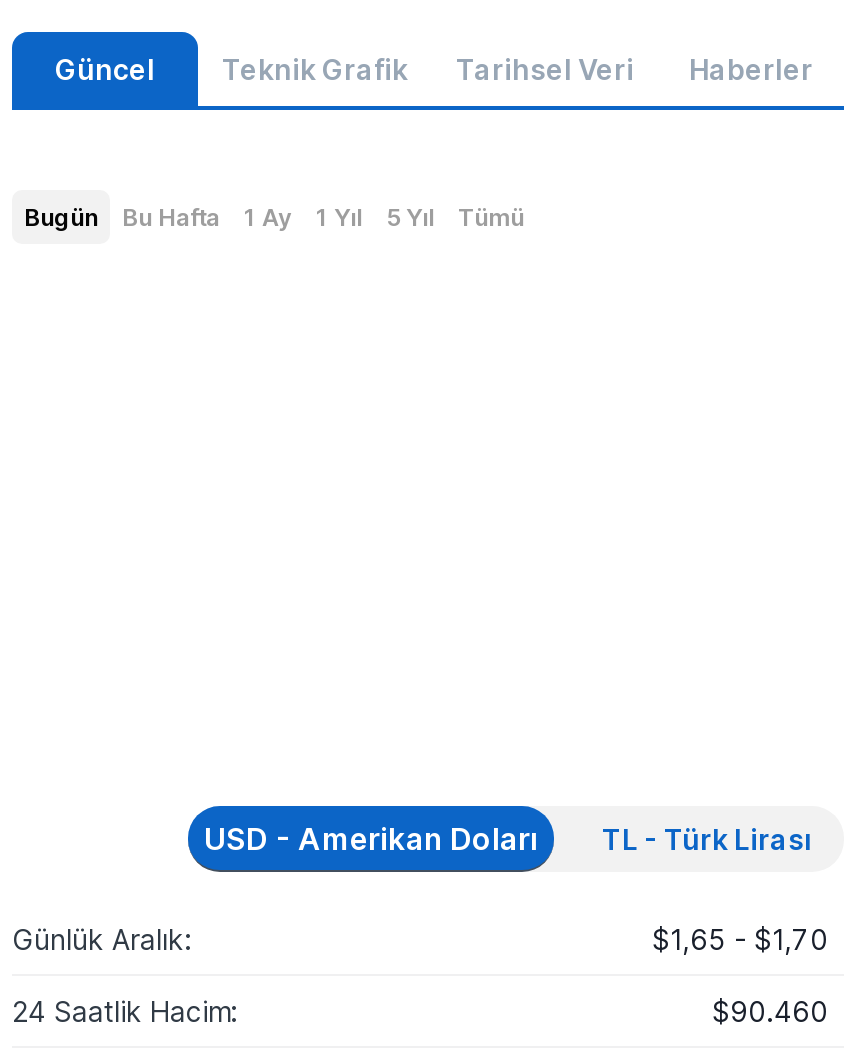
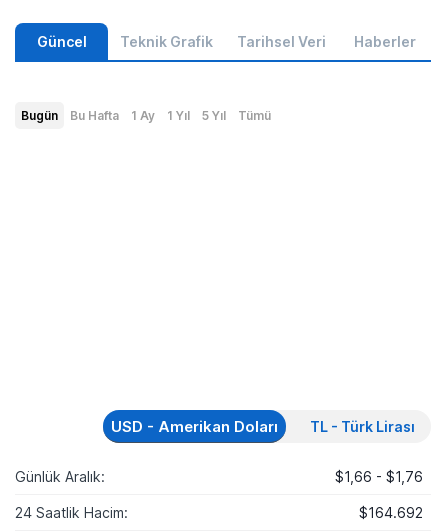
[652,922,828,956] $1,65 - $1,70 -> [335,468,423,485] $1,66 - $1,76
[712,994,828,1028] $90.460 -> [359,504,423,521] $164.692

